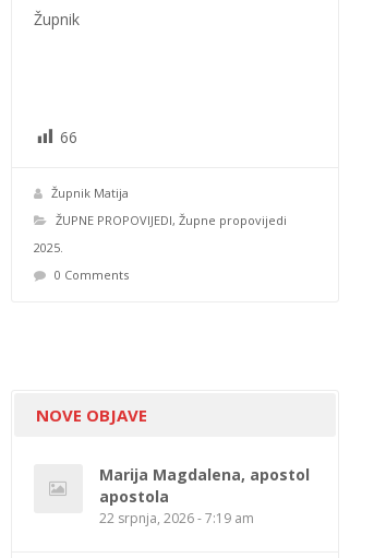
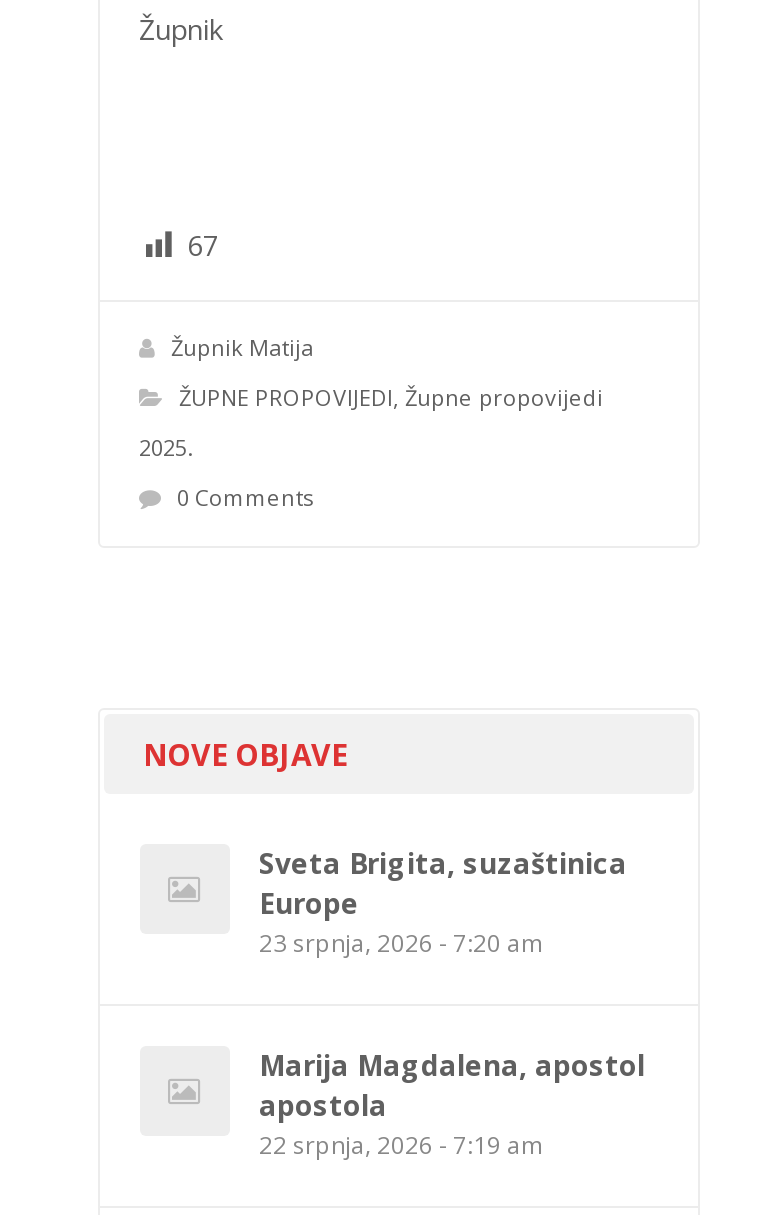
[59,126,77,147] 66 -> [187,226,219,264] 67
none -> [259,844,627,960] Sveta Brigita, suzaštinica | Europe | 23 srpnja, 2026 - 7:20 am

